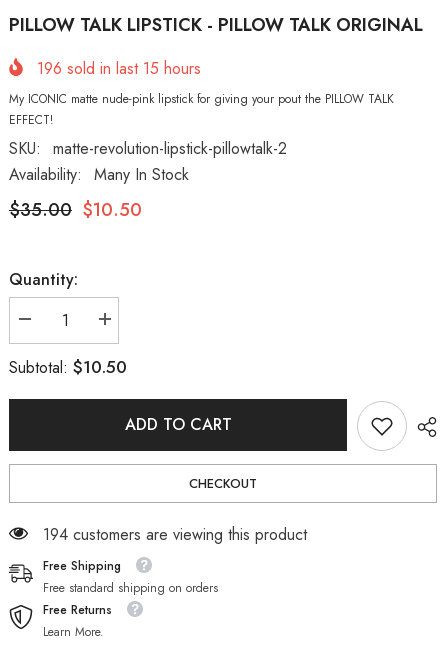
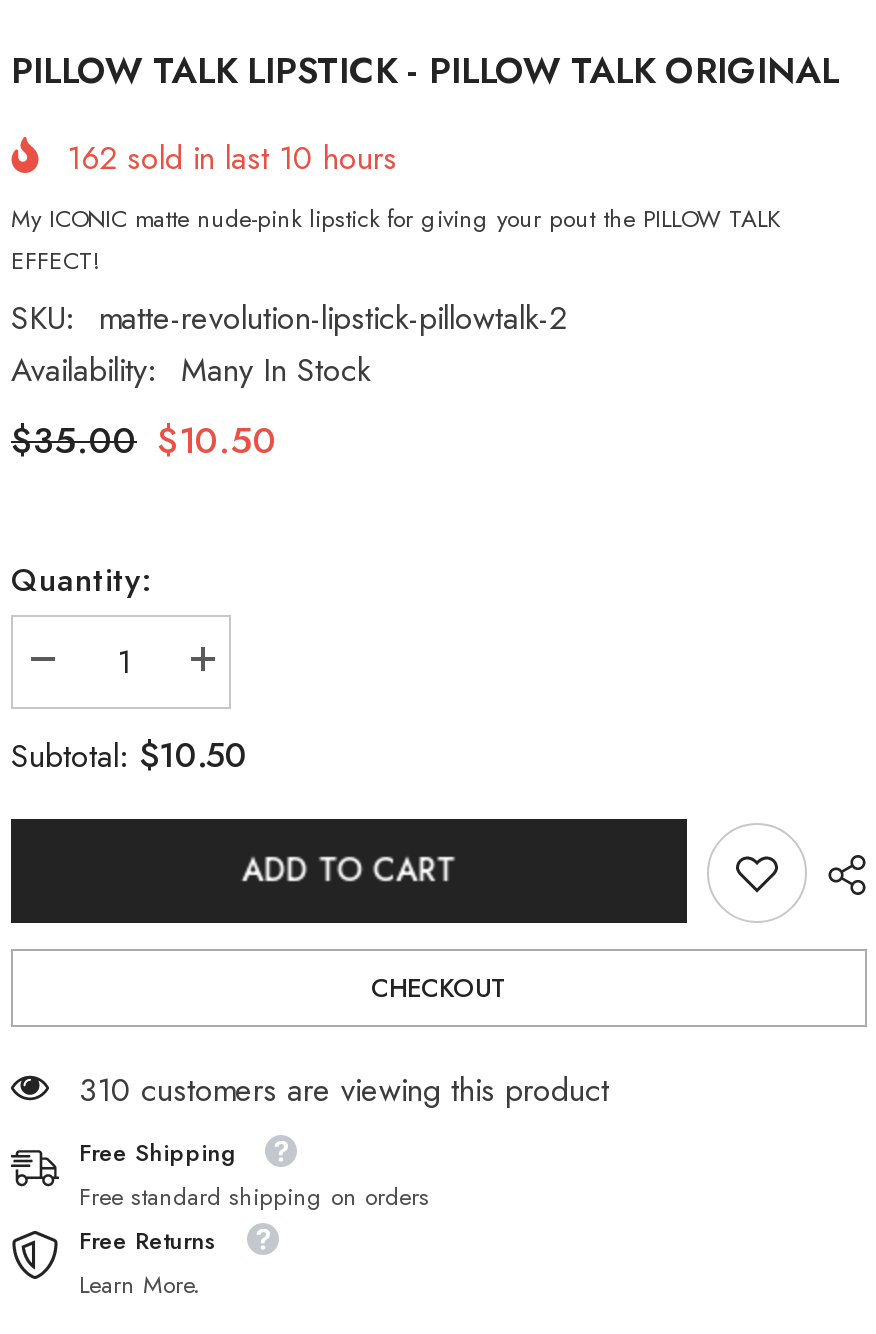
[37,57,201,80] 196 sold in last 15 hours -> [67,136,397,182] 162 sold in last 10 hours
[43,523,307,546] 194 customers are viewing this product -> [79,1067,609,1113] 310 customers are viewing this product

